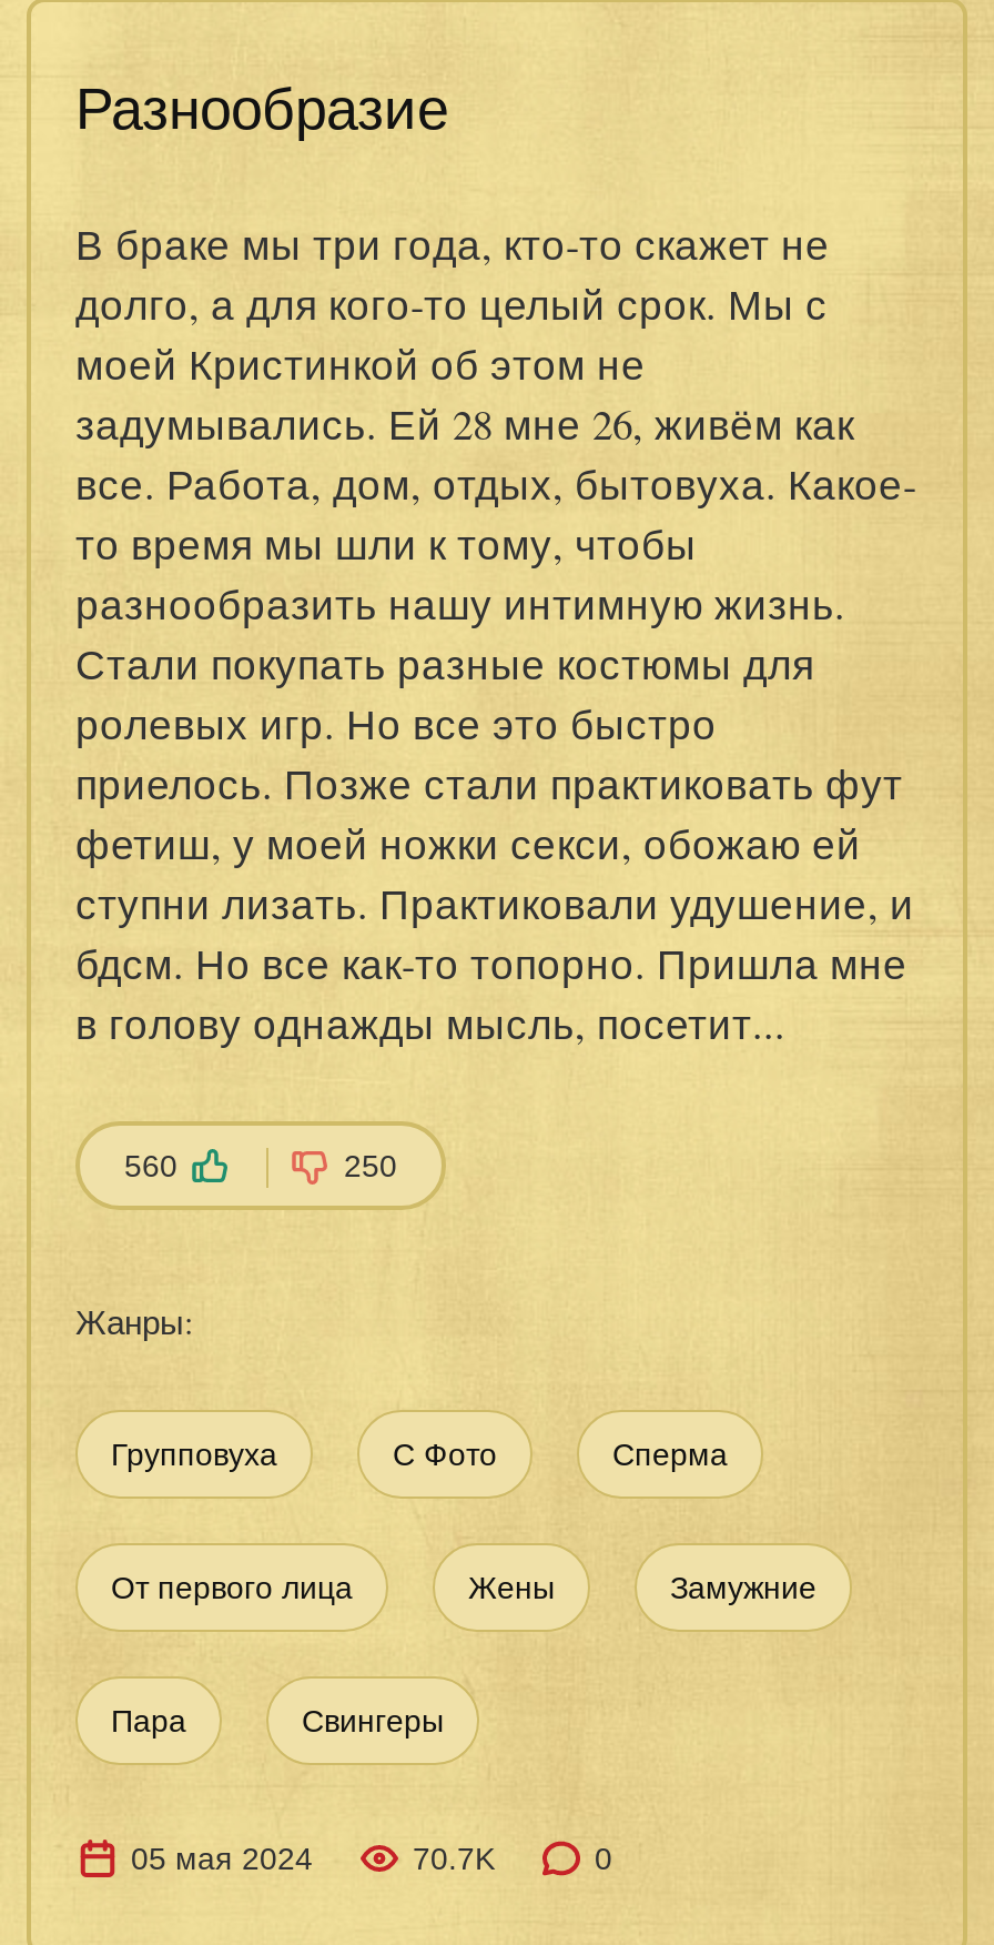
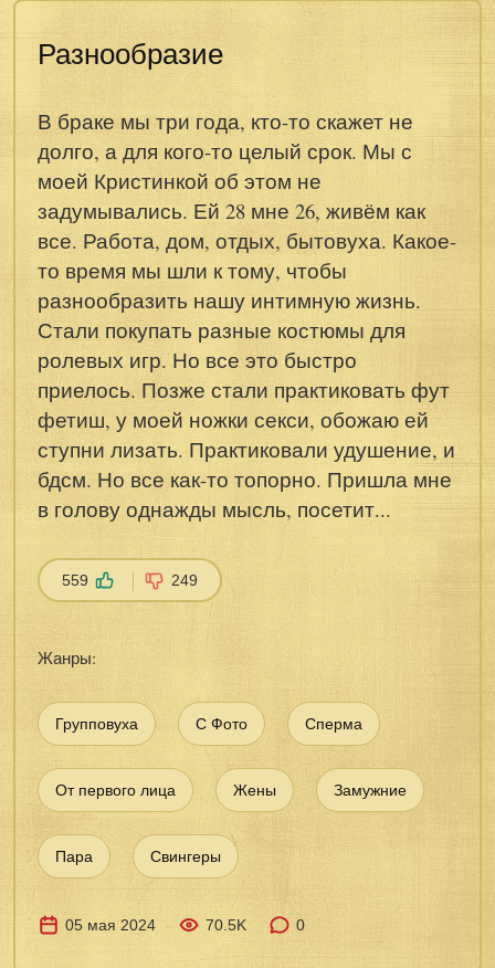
[124,1148,177,1183] 560 -> [62,571,88,589] 559
[344,1148,397,1183] 250 -> [171,571,198,589] 249
[413,1841,495,1876] 70.7K -> [206,916,246,934] 70.5K

